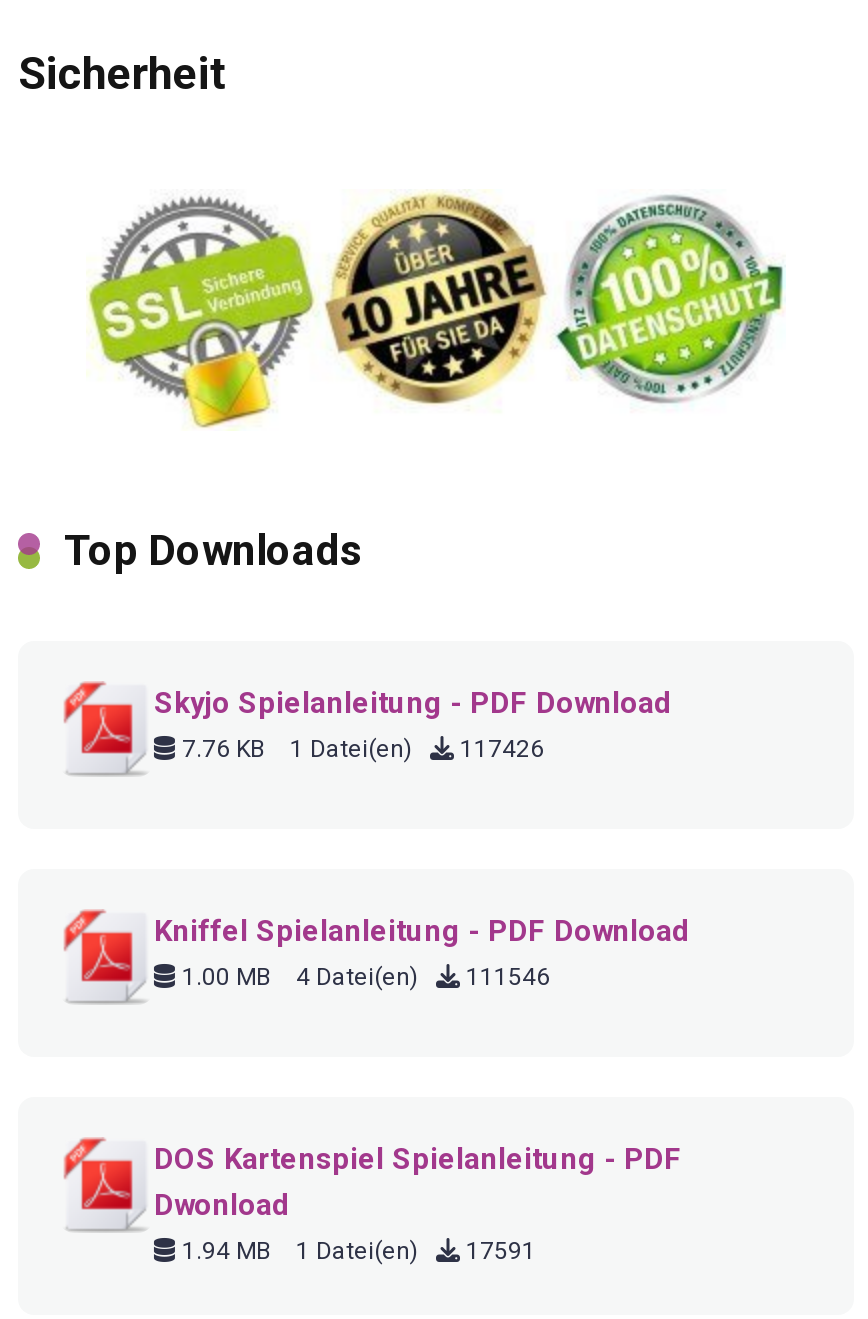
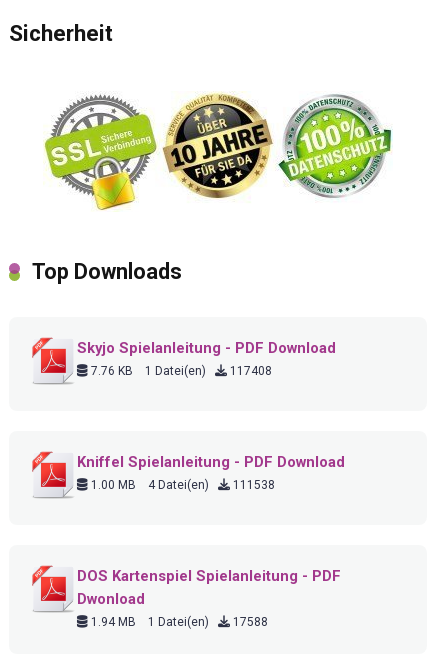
[176,735,544,763] 7.76 KB 1 Datei(en) 117426 -> [88,364,272,378] 7.76 KB 1 Datei(en) 117408
[176,963,550,991] 1.00 MB 4 Datei(en) 111546 -> [88,478,275,492] 1.00 MB 4 Datei(en) 111538
[176,1237,536,1265] 1.94 MB 1 Datei(en) 17591 -> [88,615,268,629] 1.94 MB 1 Datei(en) 17588

